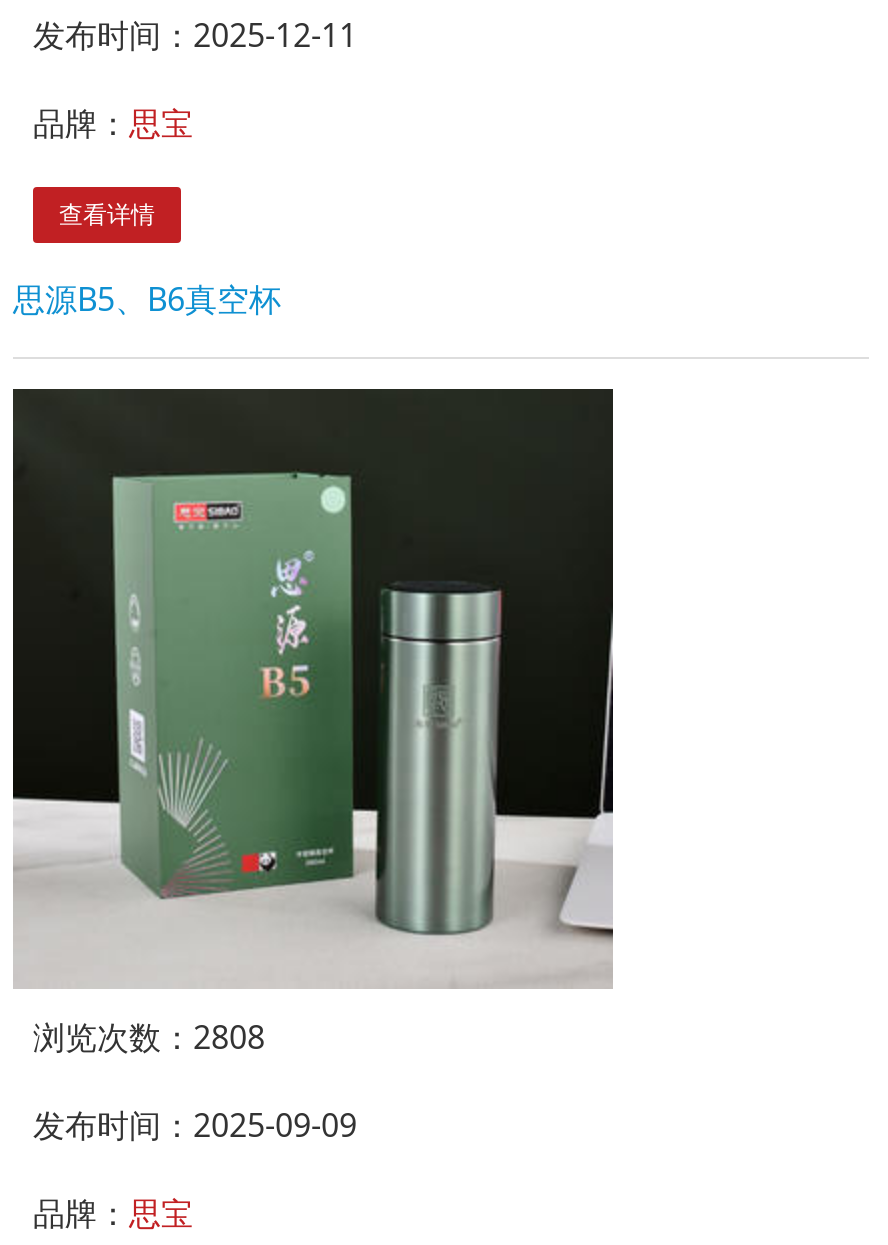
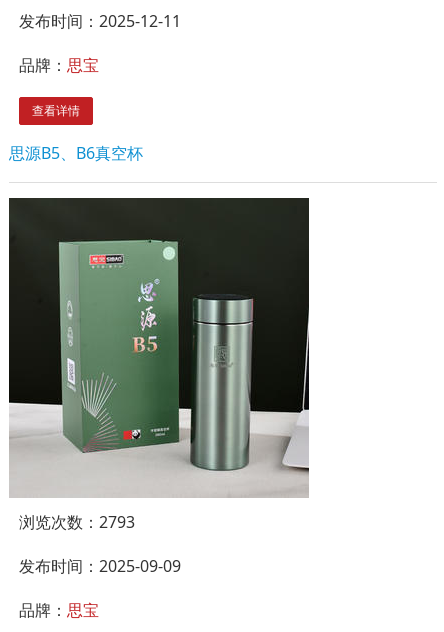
[33,1014,265,1058] 浏览次数：2808 -> [19,510,135,532] 浏览次数：2793

